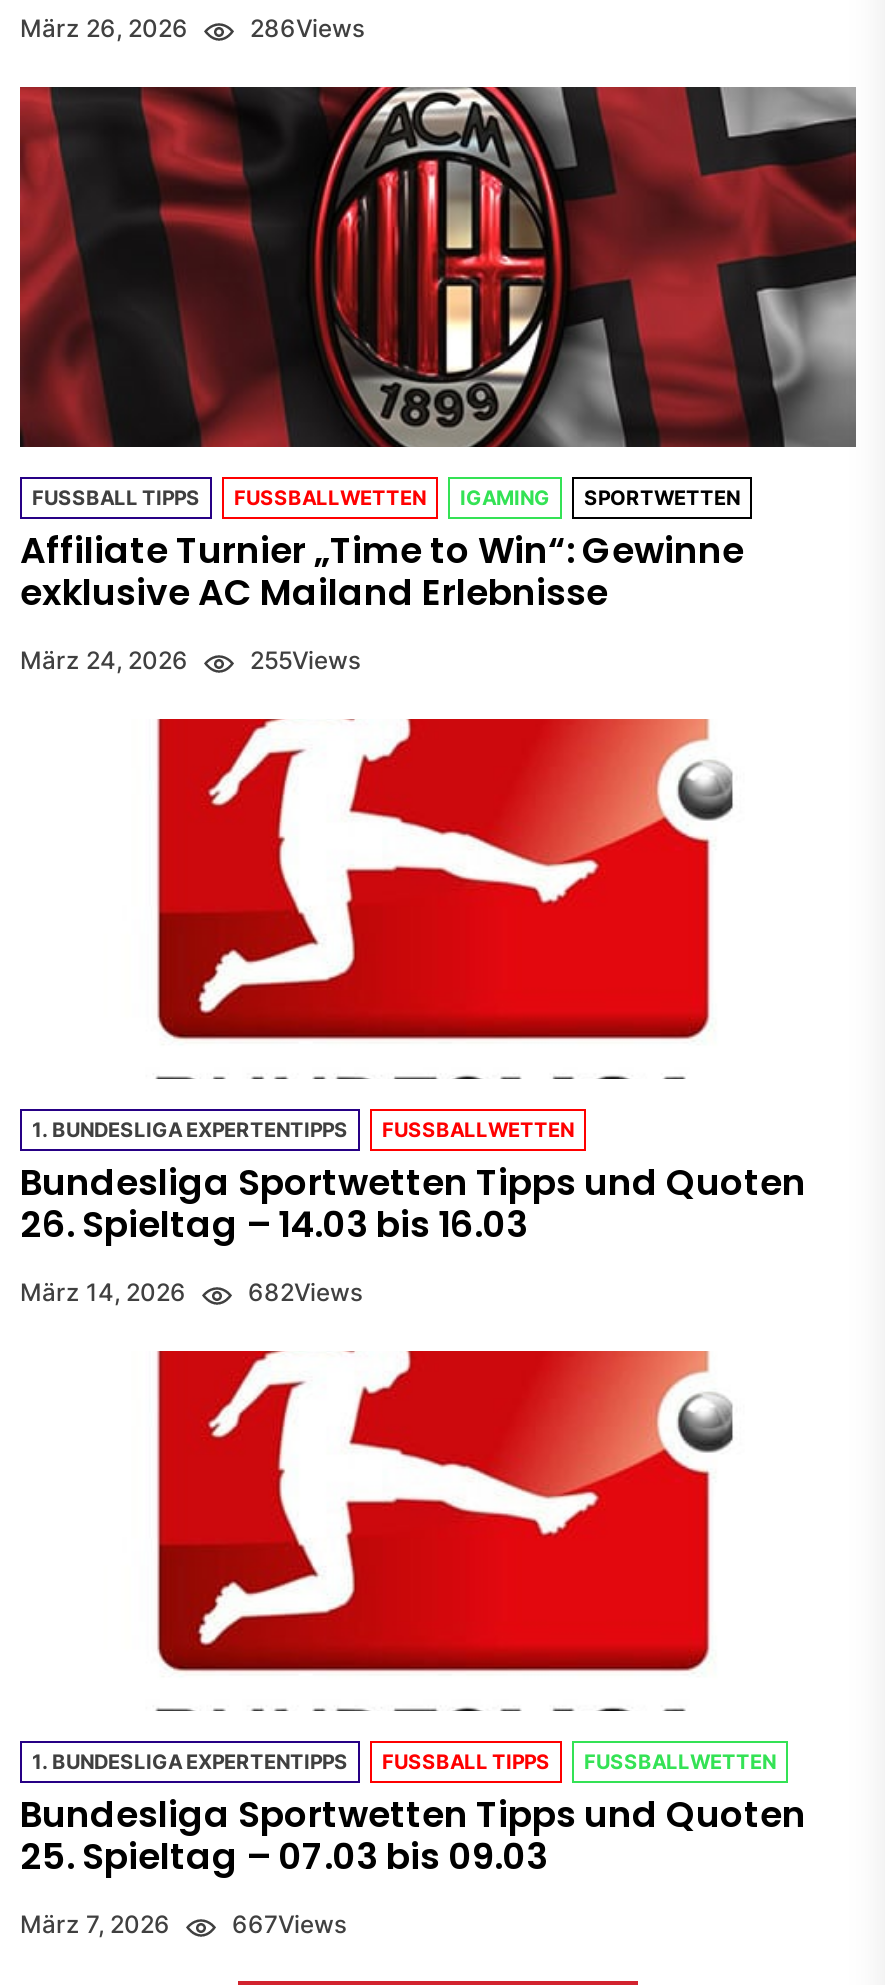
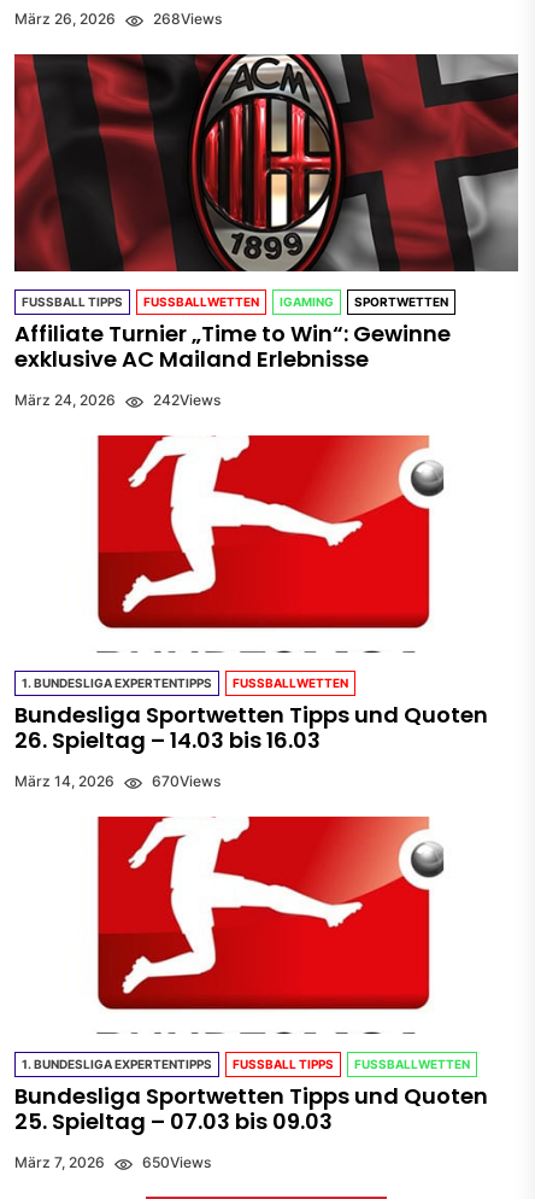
[250,14,364,44] 286Views -> [153,10,222,28] 268Views
[250,646,360,676] 255Views -> [153,391,221,409] 242Views
[248,1278,362,1308] 682Views -> [152,772,221,791] 670Views
[232,1910,346,1940] 667Views -> [142,1154,211,1172] 650Views

